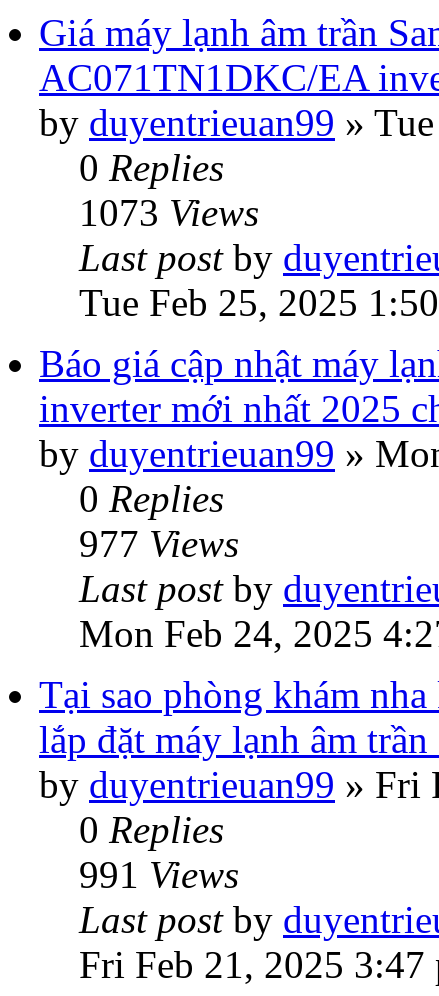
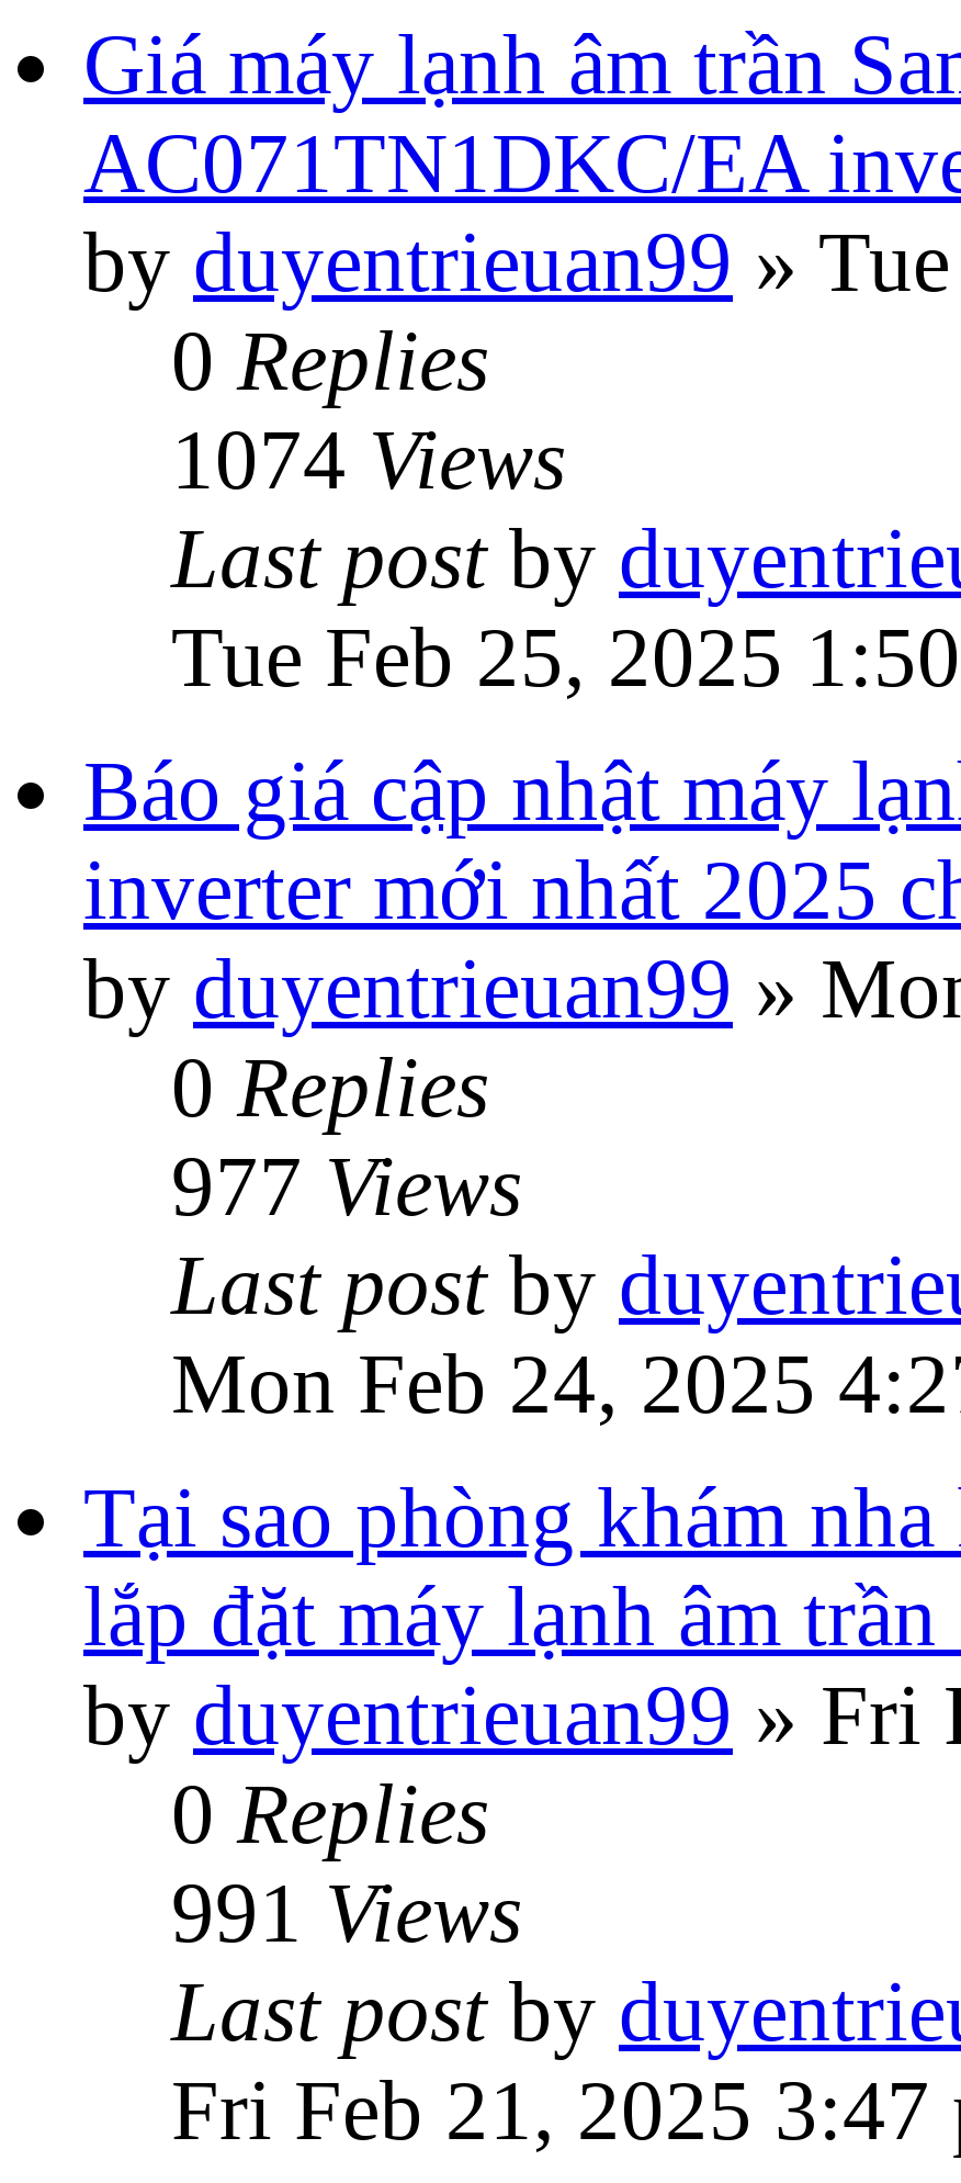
[79,190,259,233] 1073 Views -> [171,410,566,505] 1074 Views

